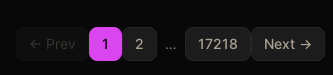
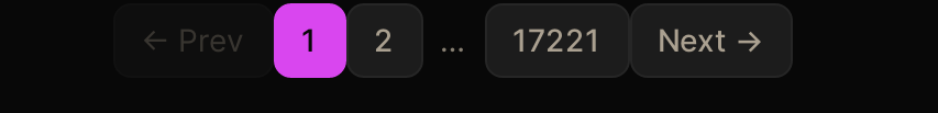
[197,35,237,52] 17218 -> [512,21,600,59] 17221

